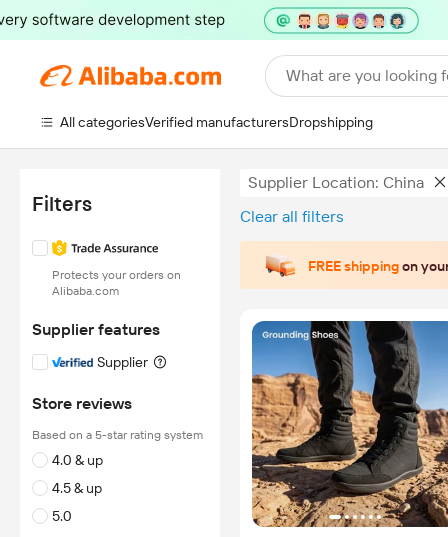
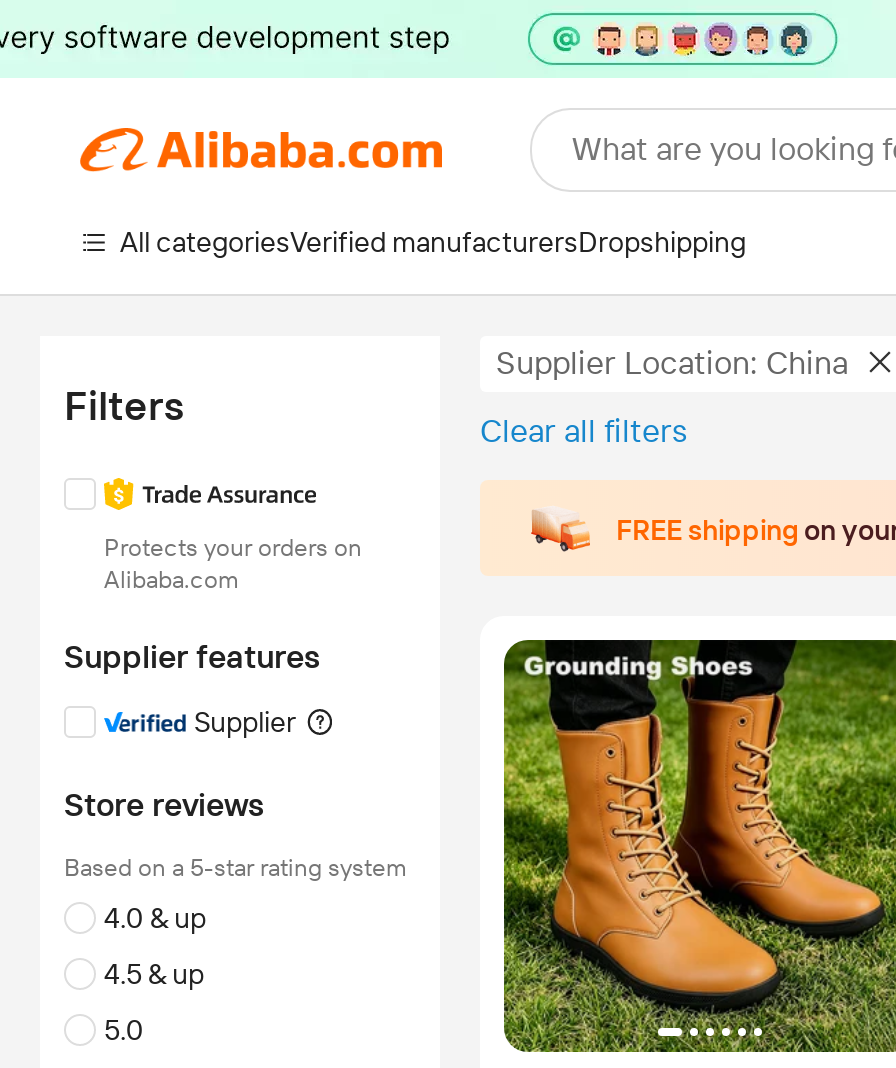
[251,320,445,528] [image] -> [502,638,890,1054] [image]

